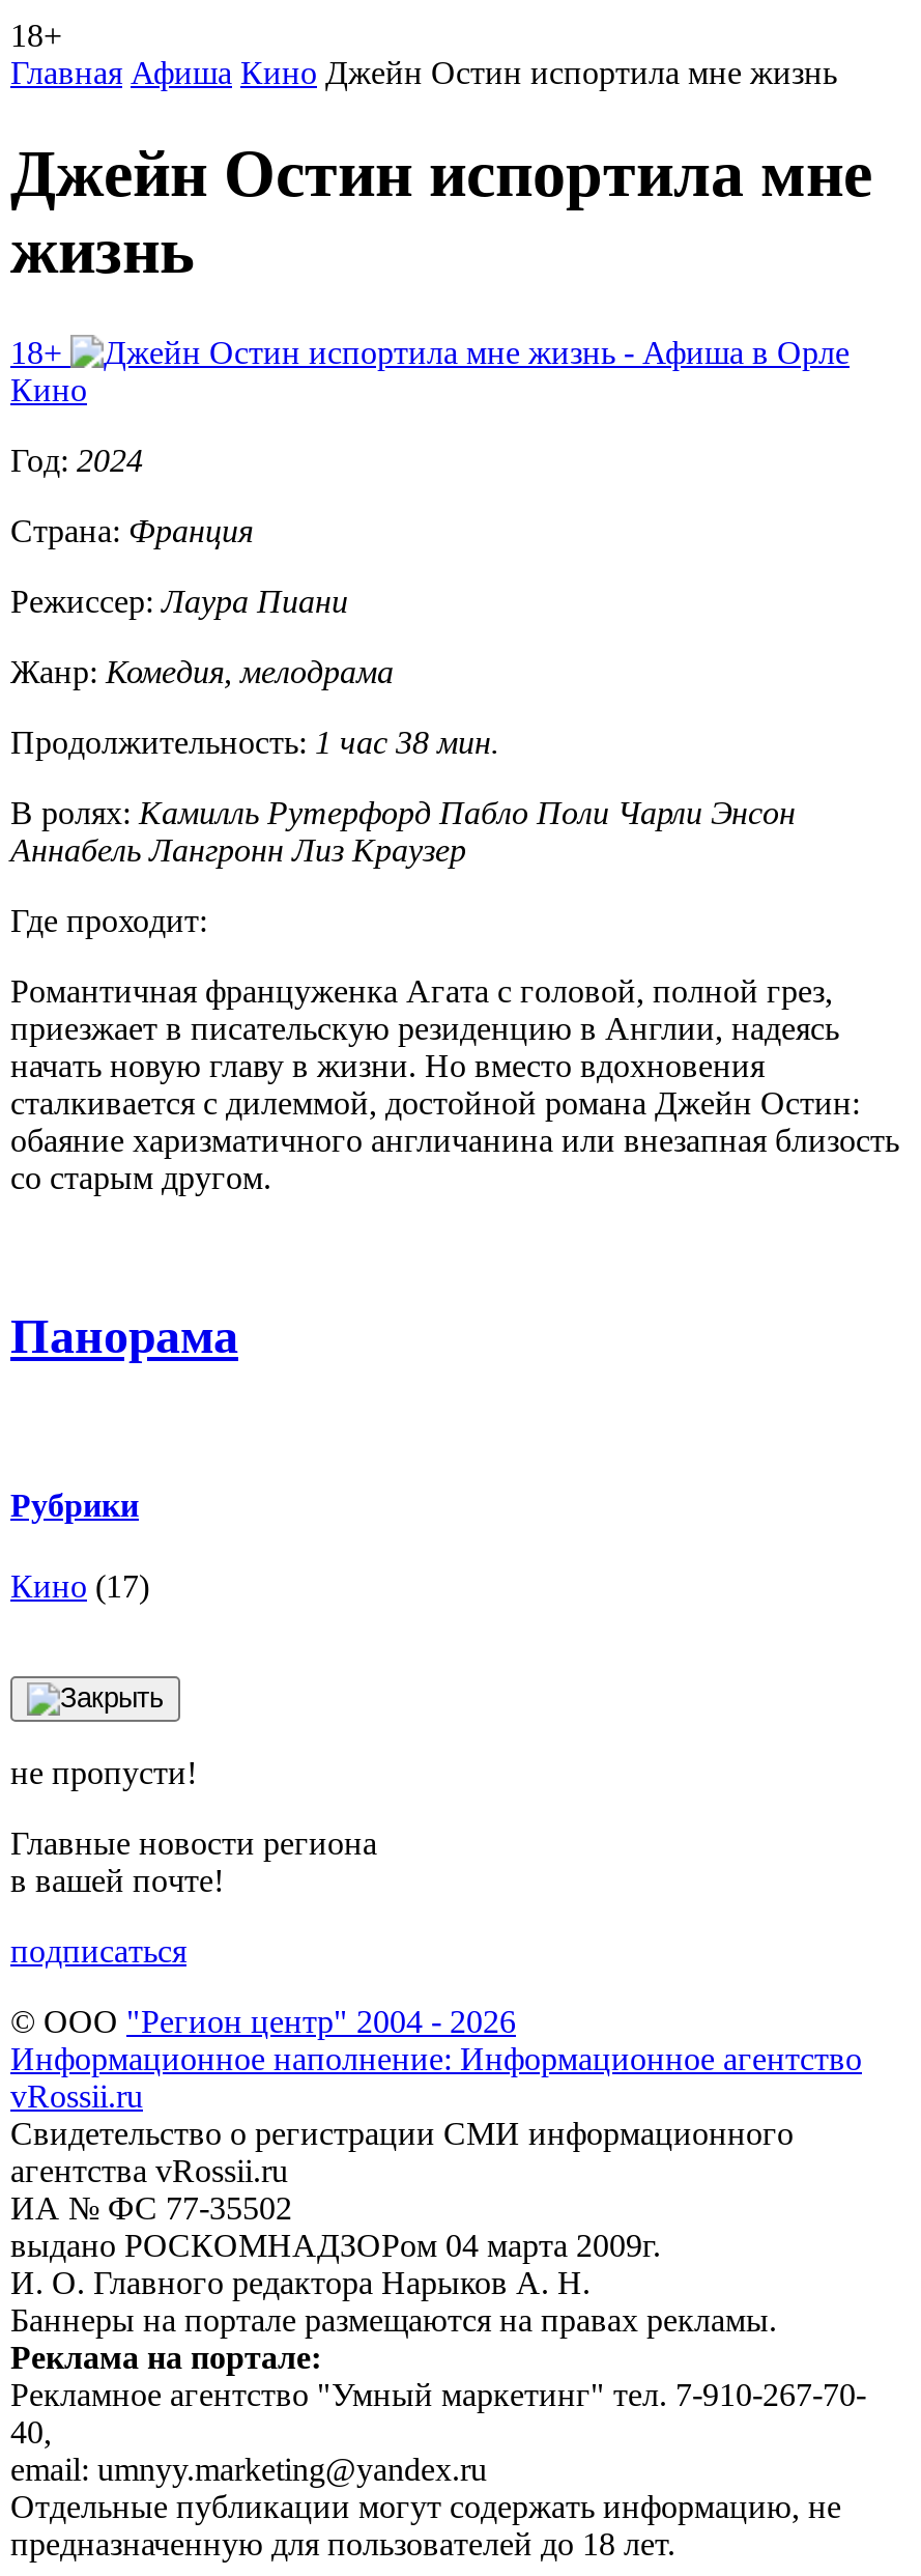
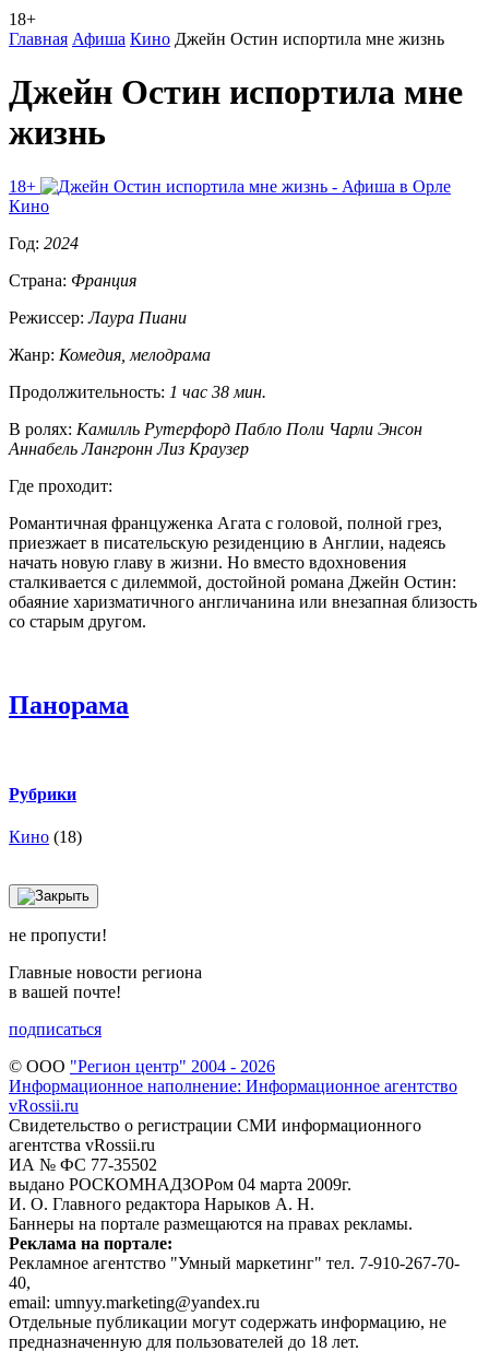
[10,1569,149,1604] Кино (17) -> [9,828,82,846] Кино (18)

